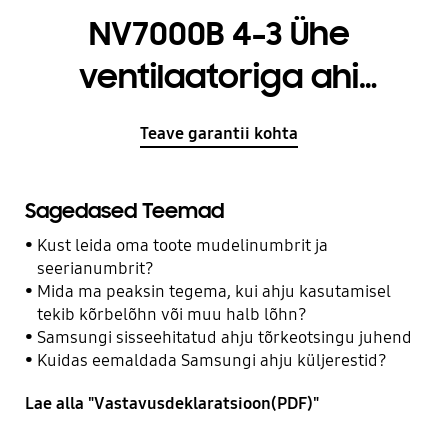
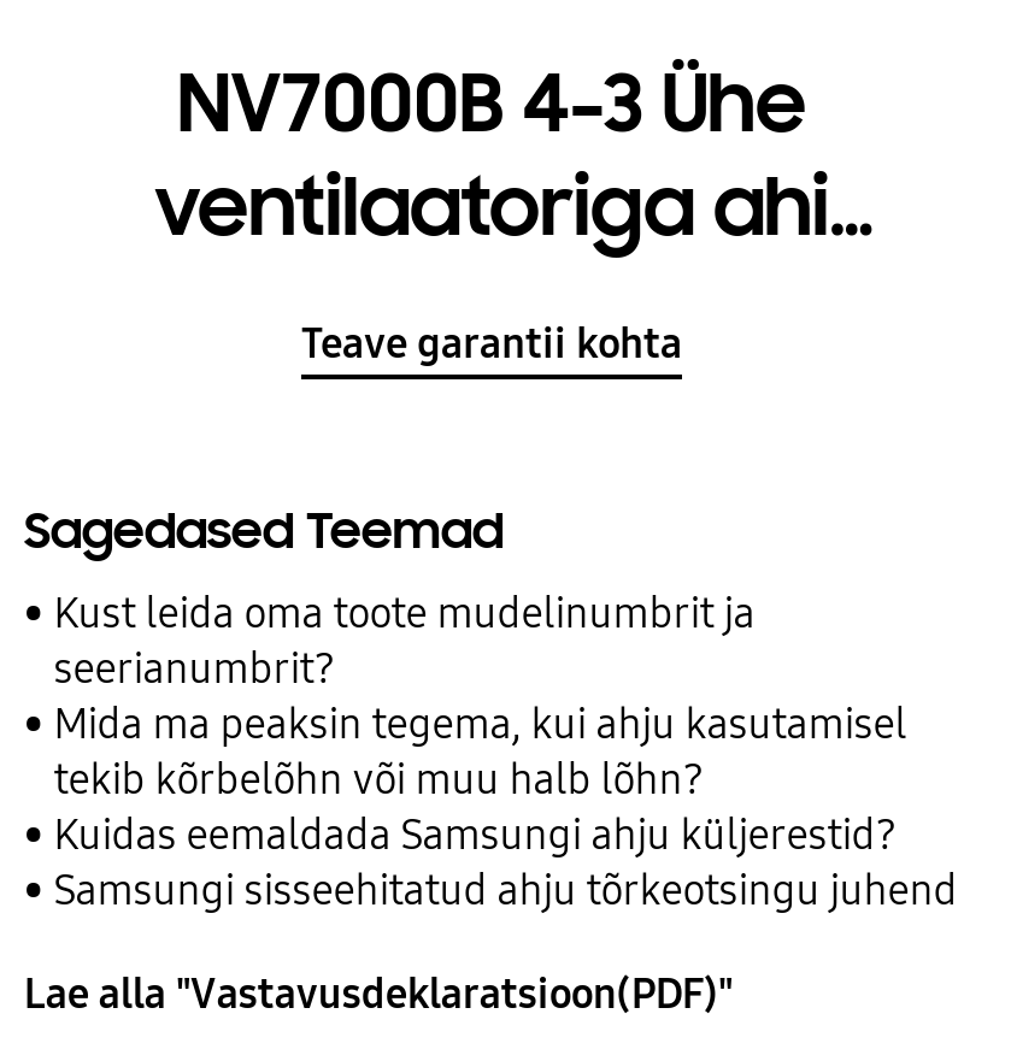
moved [37,327,412,348] -> [54,866,957,917]: Samsungi sisseehitatud ahju tõrkeotsingu juhend
moved [37,350,387,371] -> [54,811,897,861]: Kuidas eemaldada Samsungi ahju küljerestid?

